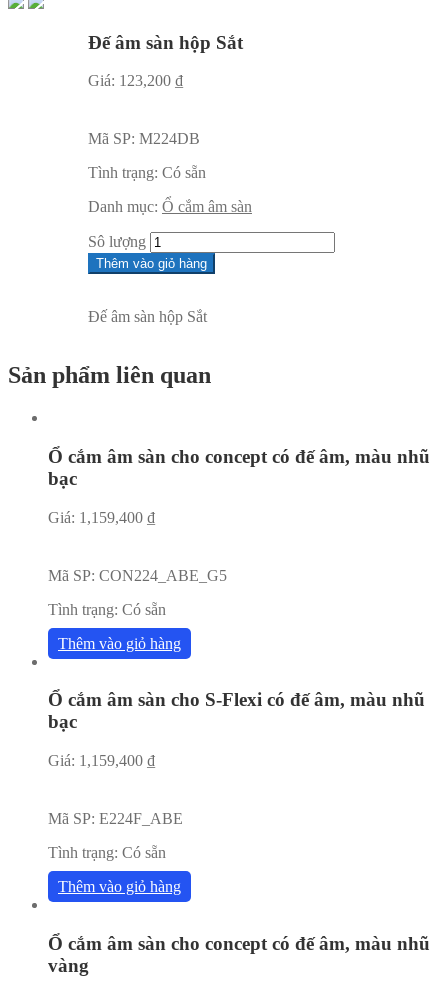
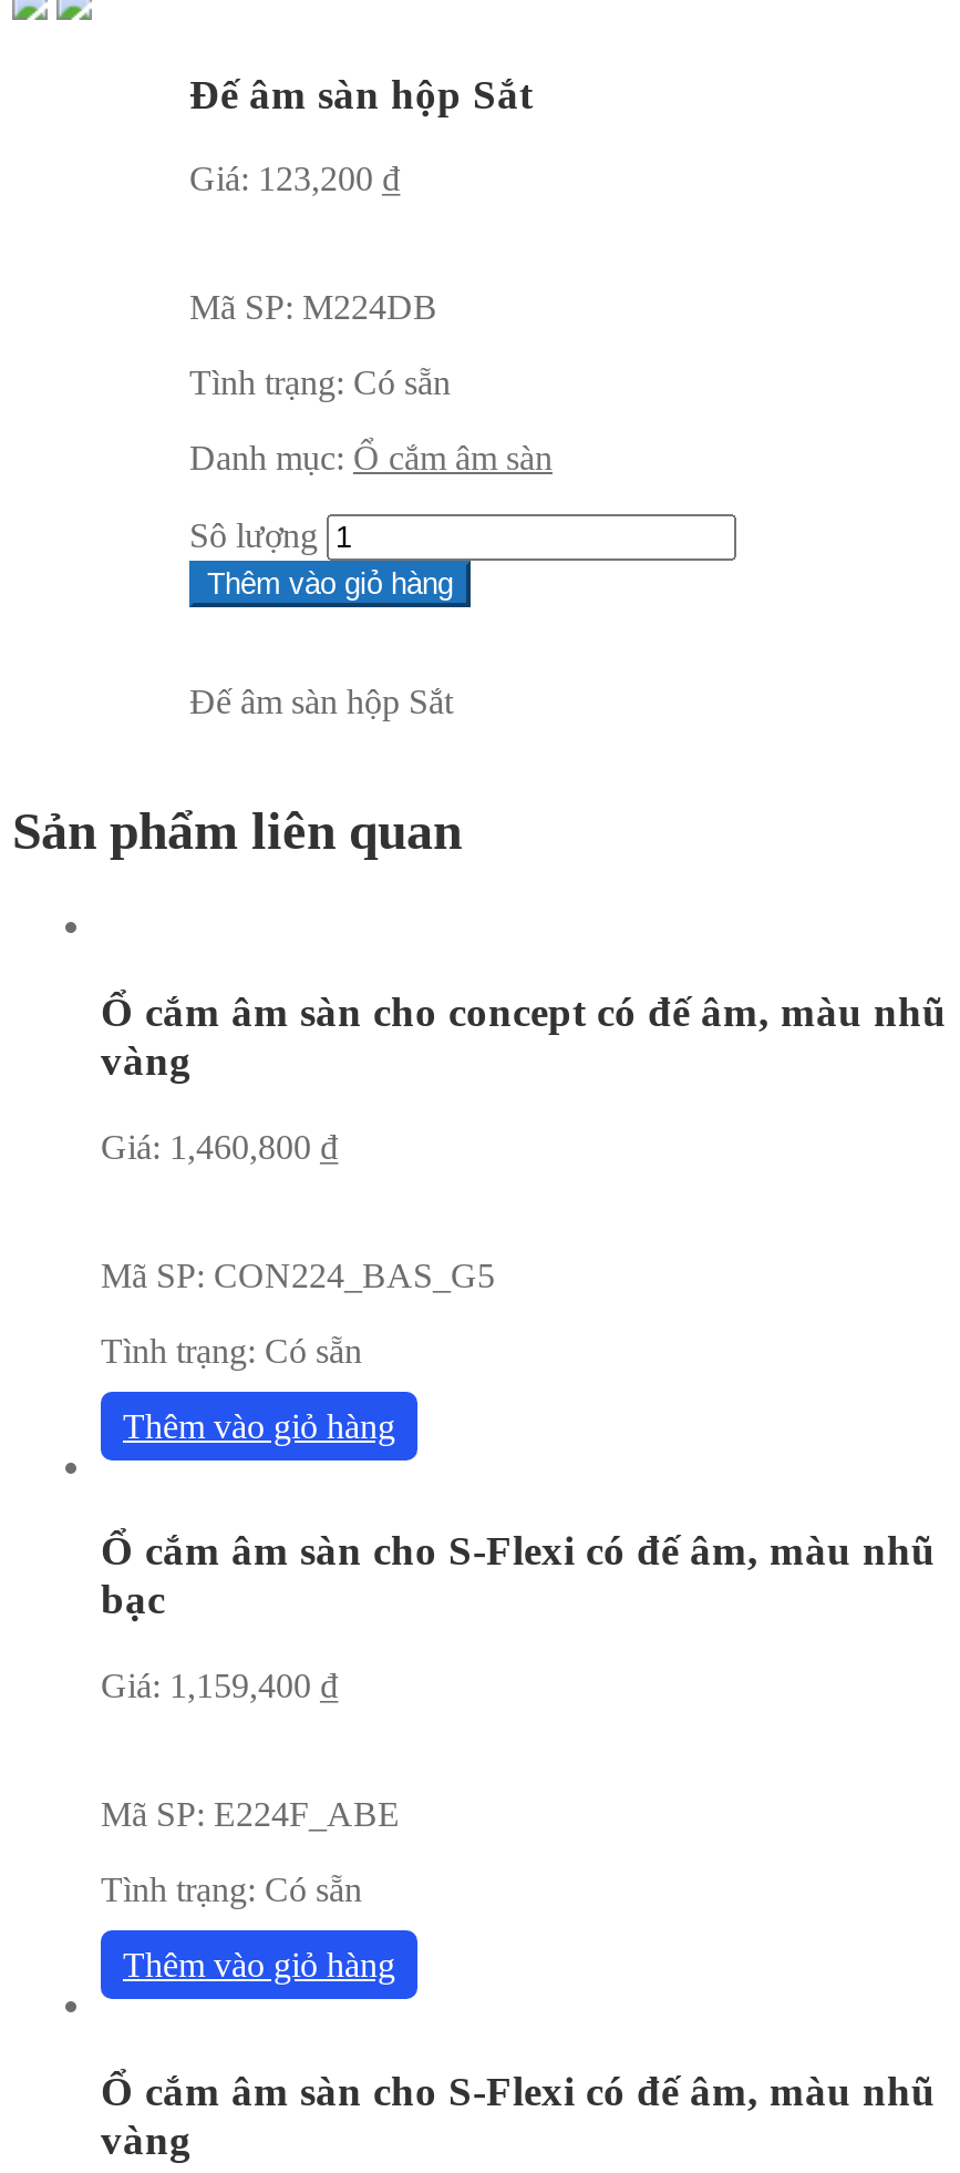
[48,468,77,489] bạc -> [101,1037,192,1083] vàng
[48,509,155,526] Giá: 1,159,400 ₫ -> [101,1127,338,1165] Giá: 1,460,800 ₫
[48,567,227,584] Mã SP: CON224_ABE_G5 -> [101,1256,495,1293] Mã SP: CON224_BAS_G5
[48,933,430,954] Ổ cắm âm sàn cho concept có đế âm, màu nhũ -> [101,2067,936,2114] Ổ cắm âm sàn cho S-Flexi có đế âm, màu nhũ

